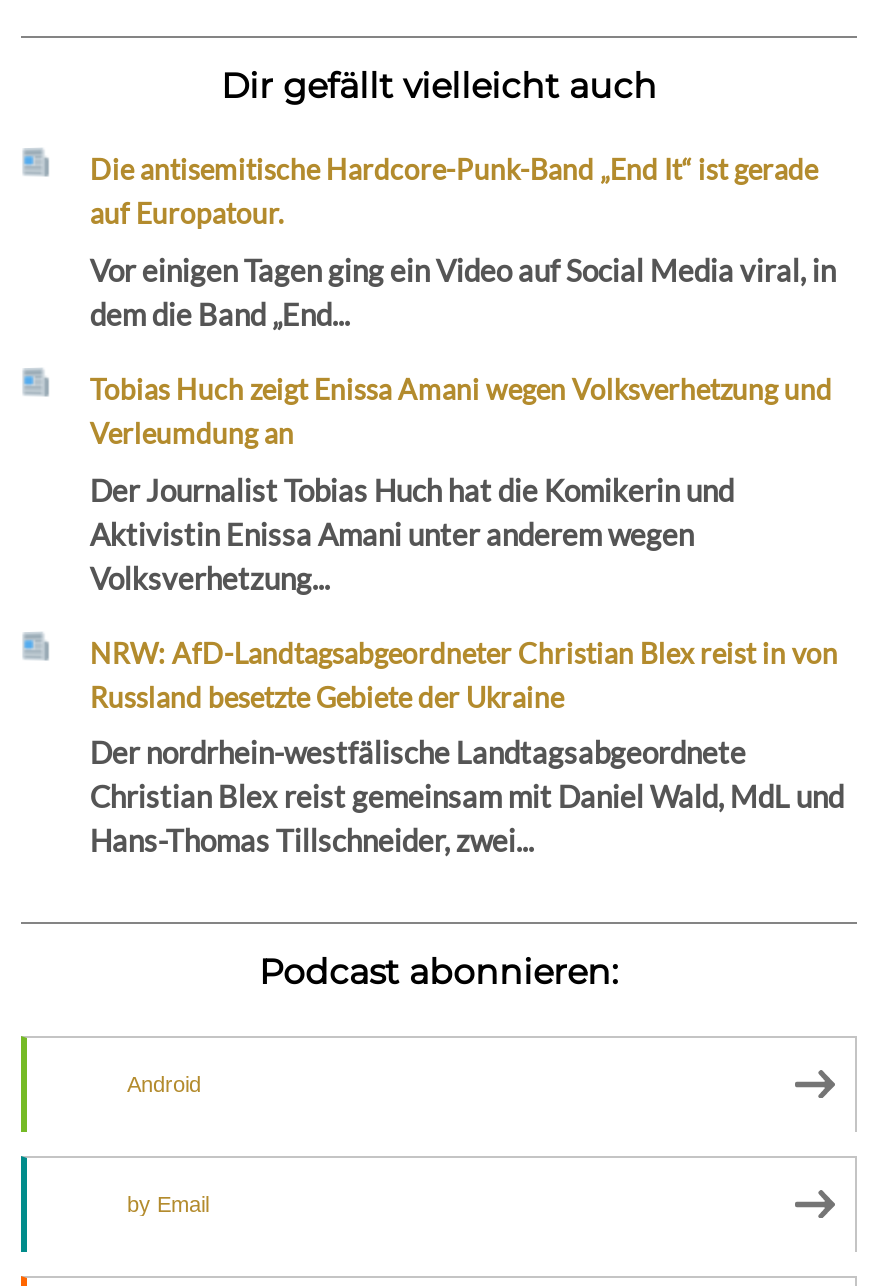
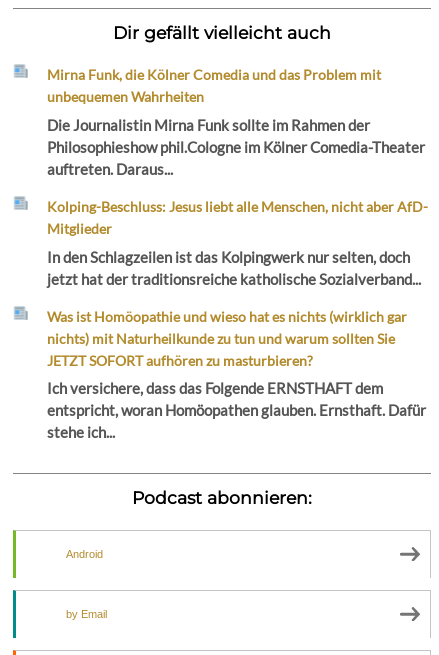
[90,153,818,231] Die antisemitische Hardcore-Punk-Band „End It“ ist gerade | auf Europatour. -> [47,66,381,105] Mirna Funk, die Kölner Comedia und das Problem mit | unbequemen Wahrheiten
[90,252,836,332] Vor einigen Tagen ging ein Video auf Social Media viral, in | dem die Band „End... -> [47,116,425,178] Die Journalistin Mirna Funk sollte im Rahmen der | Philosophieshow phil.Cologne im Kölner Comedia-Theater | auftreten. Daraus...
[90,372,832,450] Tobias Huch zeigt Enissa Amani wegen Volksverhetzung und | Verleumdung an -> [47,198,428,237] Kolping-Beschluss: Jesus liebt alle Menschen, nicht aber AfD- | Mitglieder
[90,471,734,595] Der Journalist Tobias Huch hat die Komikerin und | Aktivistin Enissa Amani unter anderem wegen | Volksverhetzung... -> [47,248,421,288] In den Schlagzeilen ist das Kolpingwerk nur selten, doch | jetzt hat der traditionsreiche katholische Sozialverband...
[90,635,838,713] NRW: AfD-Landtagsabgeordneter Christian Blex reist in von | Russland besetzte Gebiete der Ukraine -> [47,308,407,369] Was ist Homöopathie und wieso hat es nichts (wirklich gar | nichts) mit Naturheilkunde zu tun und warum sollten Sie | JETZT SOFORT aufhören zu masturbieren?
[90,734,844,858] Der nordrhein-westfälische Landtagsabgeordnete | Christian Blex reist gemeinsam mit Daniel Wald, MdL und | Hans-Thomas Tillschneider, zwei... -> [47,379,426,441] Ich versichere, dass das Folgende ERNSTHAFT dem | entspricht, woran Homöopathen glauben. Ernsthaft. Dafür | stehe ich...

